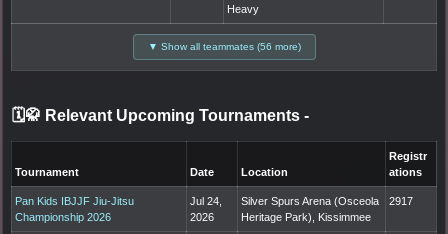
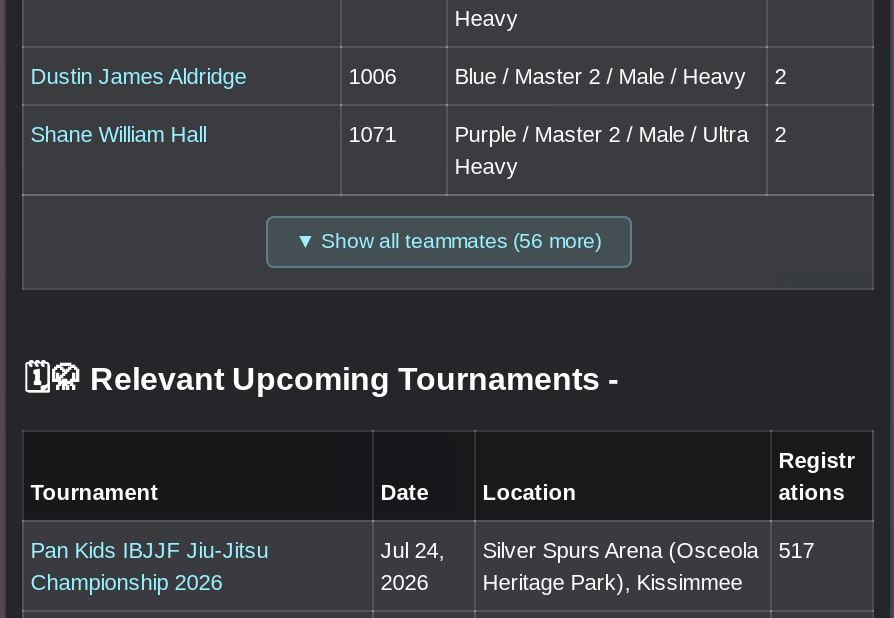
none -> [30,63,786,177] Dustin James Aldridge | 1006 | Blue / Master 2 / Male / Heavy | 2 | Shane William Hall | 1071 | Purple / Master 2 / Male / Ultra | Heavy
none -> [774,121,786,145] 2
[190,194,413,206] Jul 24, Silver Spurs Arena (Osceola 2917 -> [380,537,814,561] Jul 24, Silver Spurs Arena (Osceola 517

